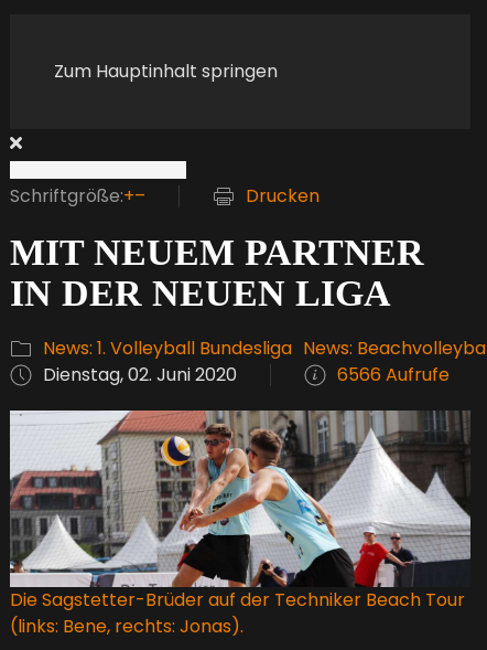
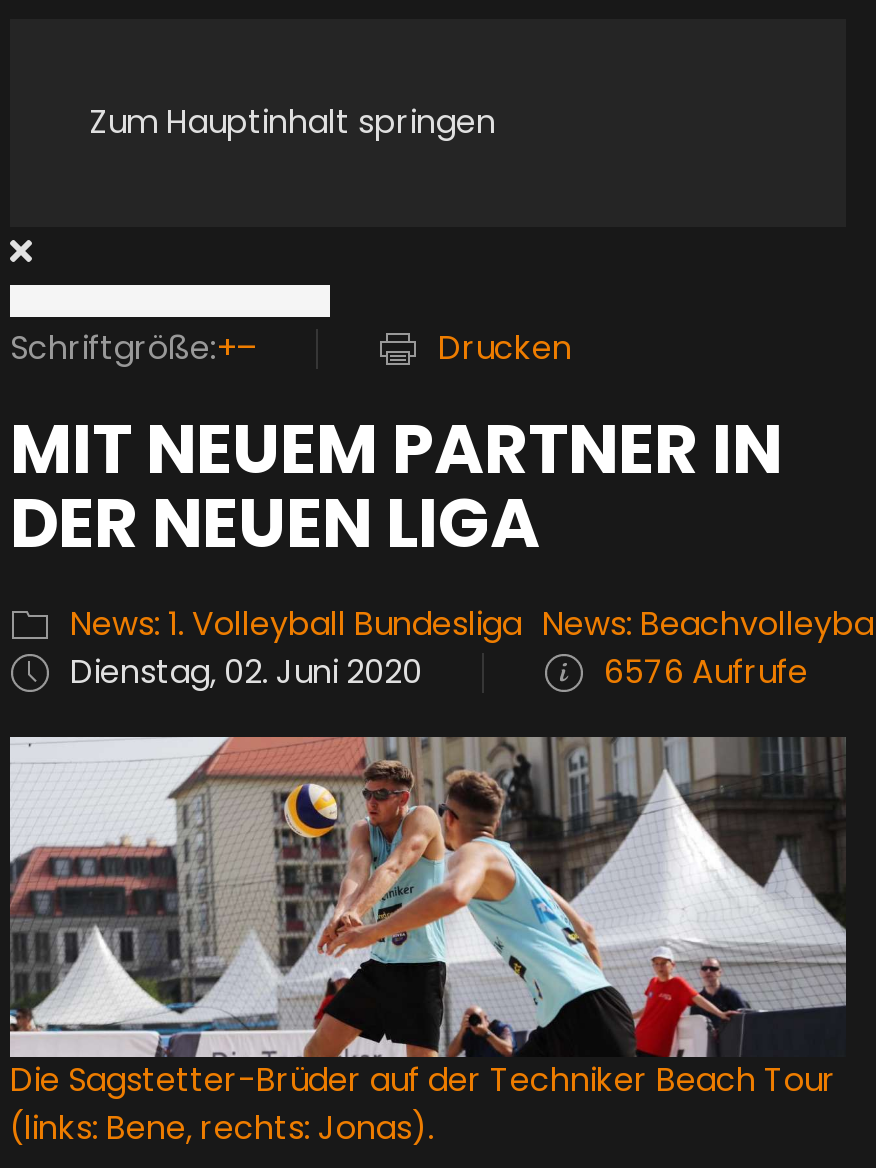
[337,362,450,387] 6566 Aufrufe -> [604,649,808,695] 6576 Aufrufe

